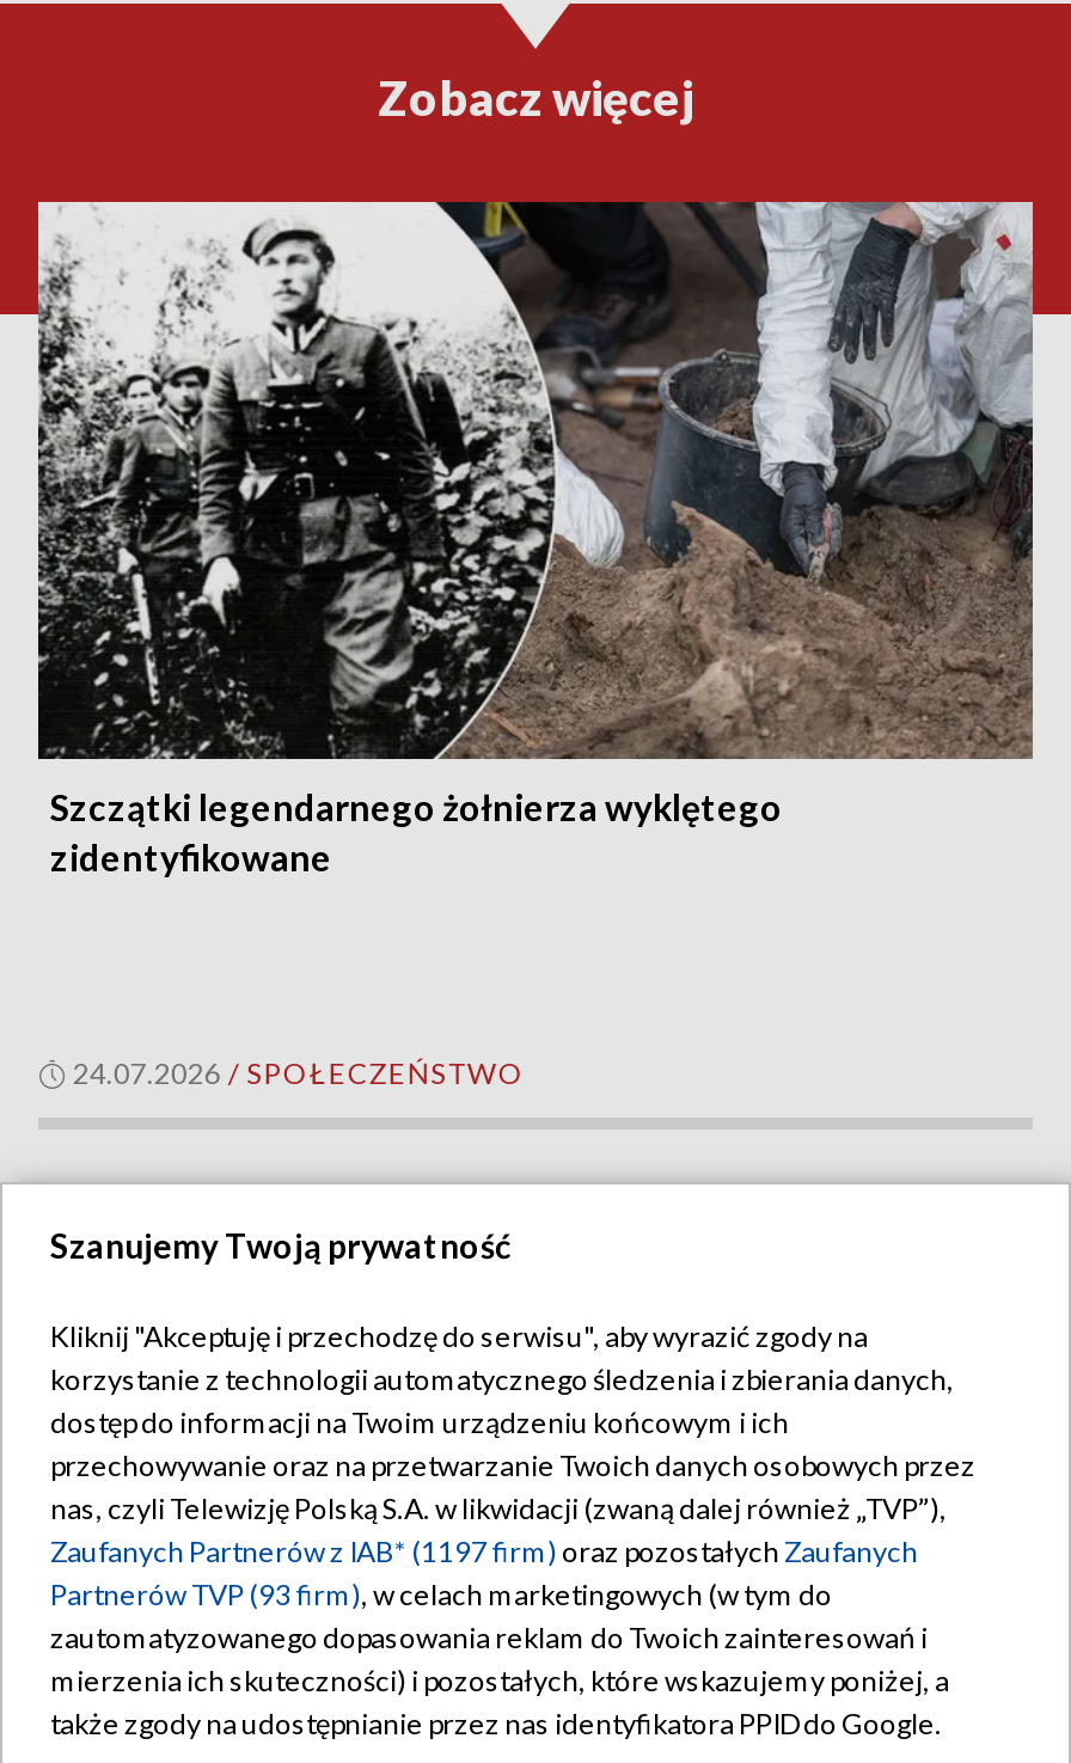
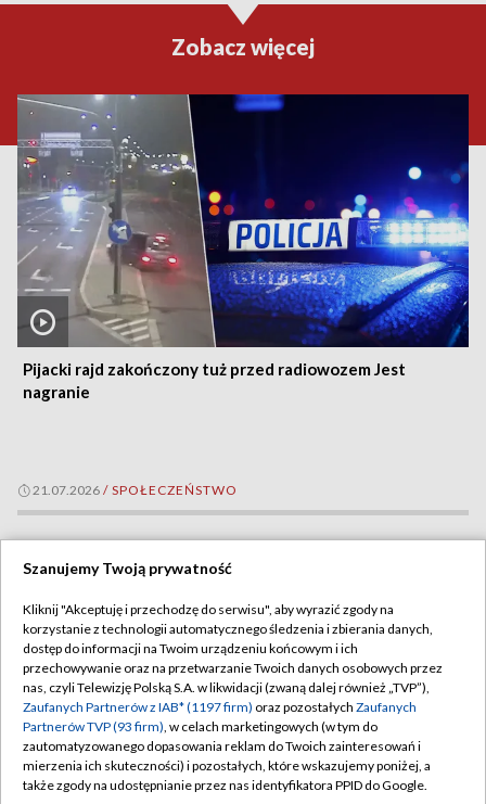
[36,200,1035,879] [image] | Szczątki legendarnego żołnierza wyklętego | zidentyfikowane -> [17,93,470,402] [image] | Pijacki rajd zakończony tuż przed radiowozem Jest | nagranie
[73,1056,525,1092] 24.07.2026 / SPOŁECZEŃSTWO -> [33,482,238,498] 21.07.2026 / SPOŁECZEŃSTWO

